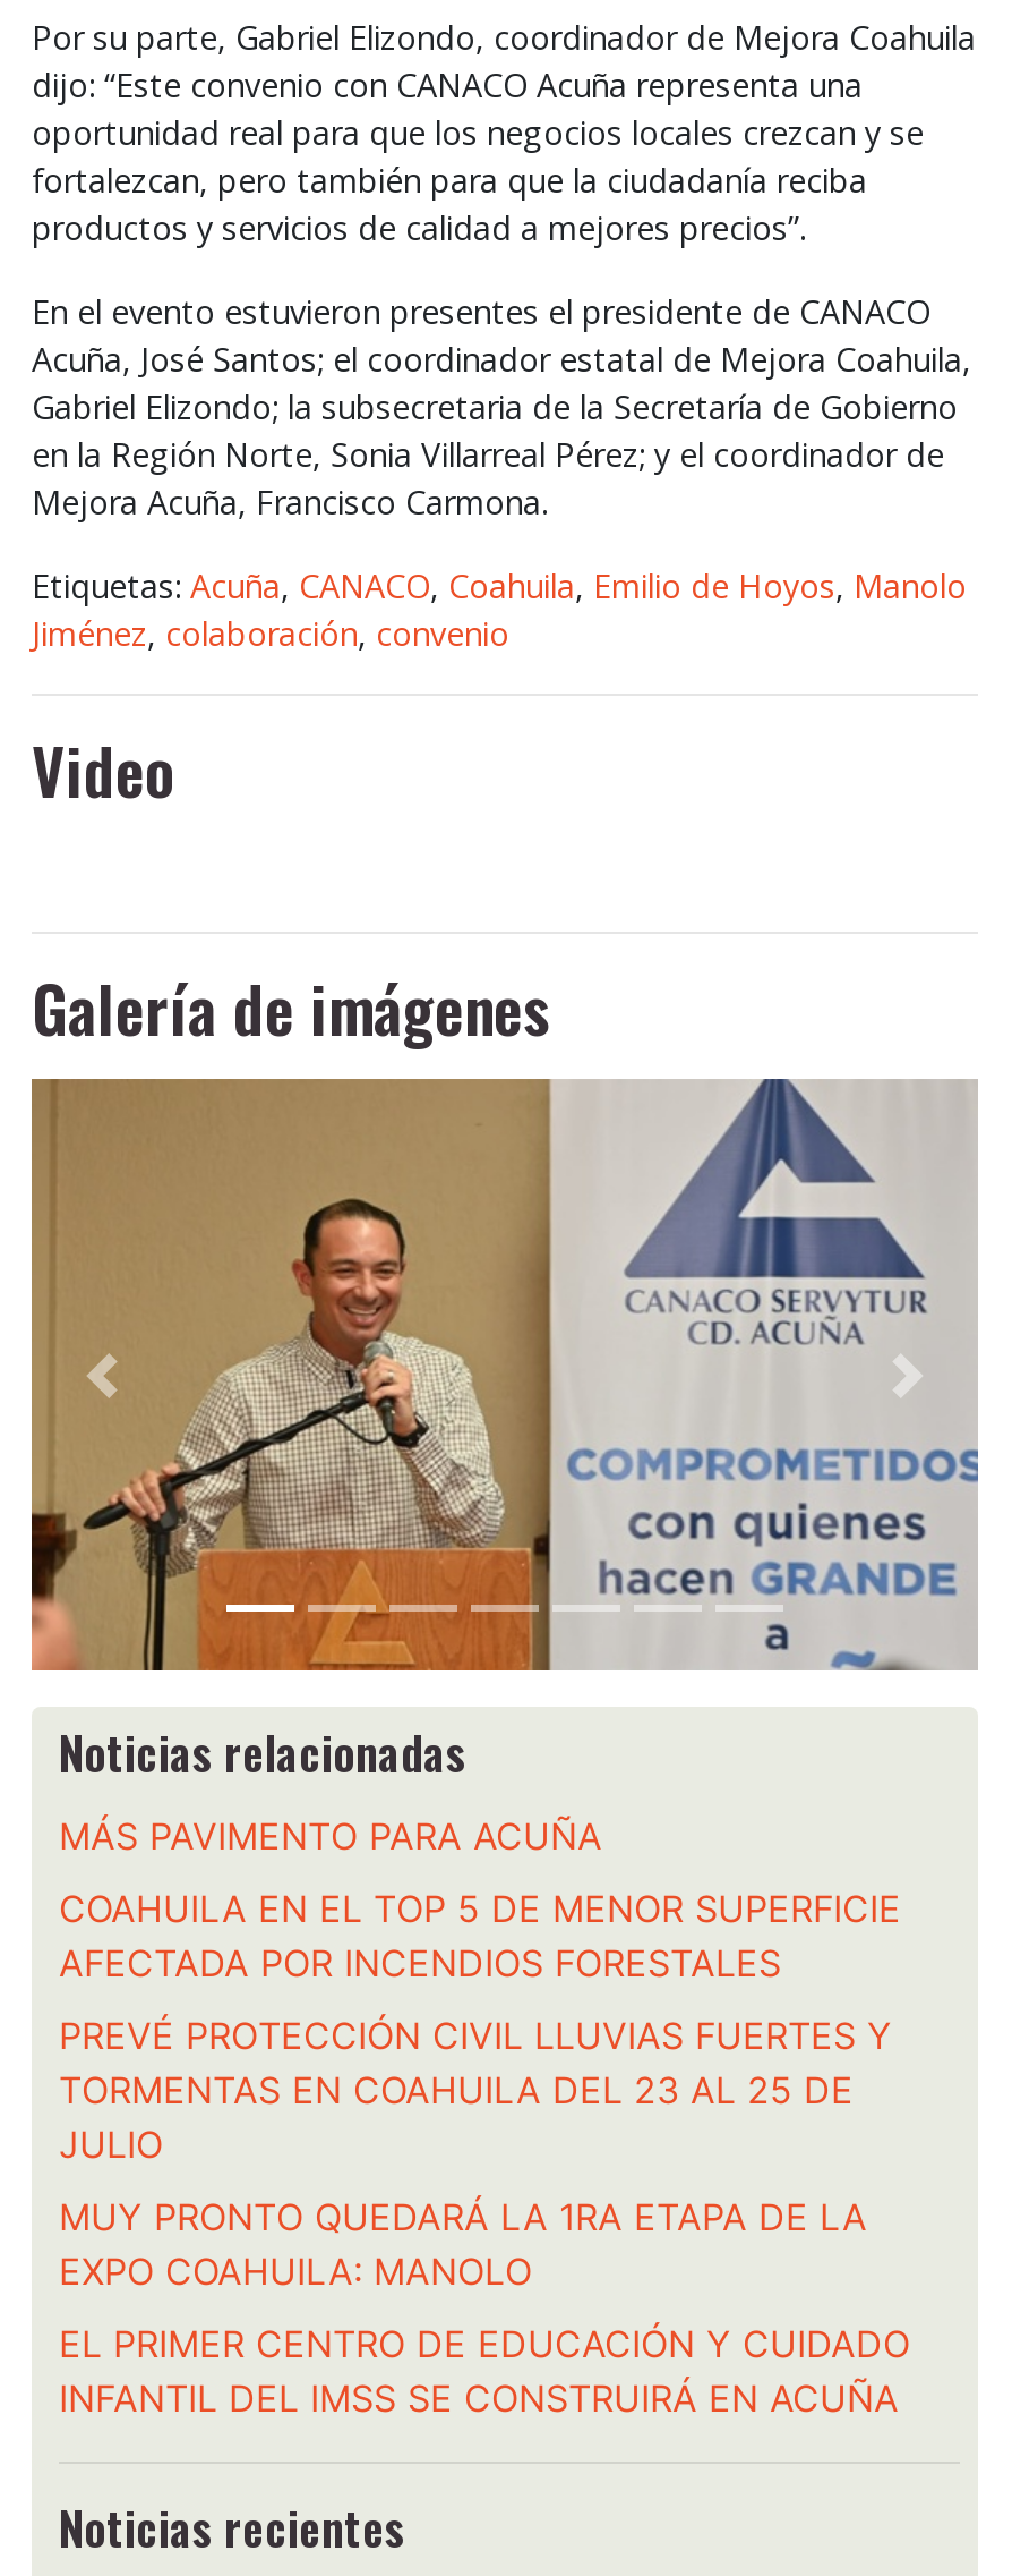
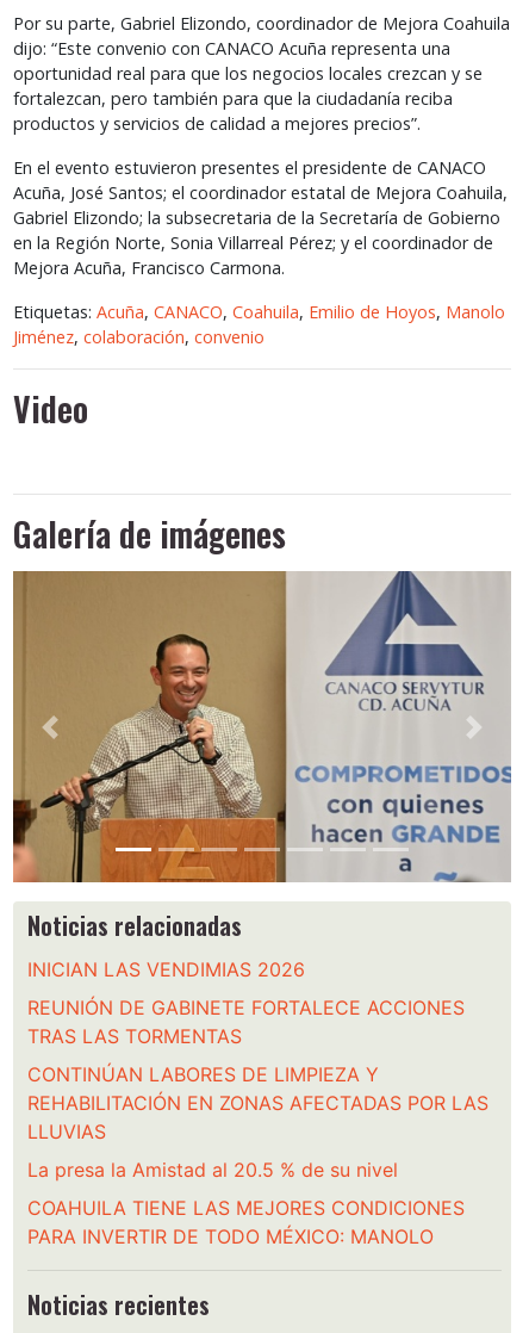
[59,1814,602,1859] MÁS PAVIMENTO PARA ACUÑA -> [27,958,305,981] INICIAN LAS VENDIMIAS 2026
[59,1886,901,1986] COAHUILA EN EL TOP 5 DE MENOR SUPERFICIE | AFECTADA POR INCENDIOS FORESTALES -> [27,996,465,1048] REUNIÓN DE GABINETE FORTALECE ACCIONES | TRAS LAS TORMENTAS
[59,2013,892,2167] PREVÉ PROTECCIÓN CIVIL LLUVIAS FUERTES Y | TORMENTAS EN COAHUILA DEL 23 AL 25 DE | JULIO -> [27,1062,488,1144] CONTINÚAN LABORES DE LIMPIEZA Y | REHABILITACIÓN EN ZONAS AFECTADAS POR LAS | LLUVIAS
[59,2194,867,2294] MUY PRONTO QUEDARÁ LA 1RA ETAPA DE LA | EXPO COAHUILA: MANOLO -> [27,1158,398,1182] La presa la Amistad al 20.5 % de su nivel
[59,2321,910,2421] EL PRIMER CENTRO DE EDUCACIÓN Y CUIDADO | INFANTIL DEL IMSS SE CONSTRUIRÁ EN ACUÑA -> [27,1196,465,1248] COAHUILA TIENE LAS MEJORES CONDICIONES | PARA INVERTIR DE TODO MÉXICO: MANOLO

